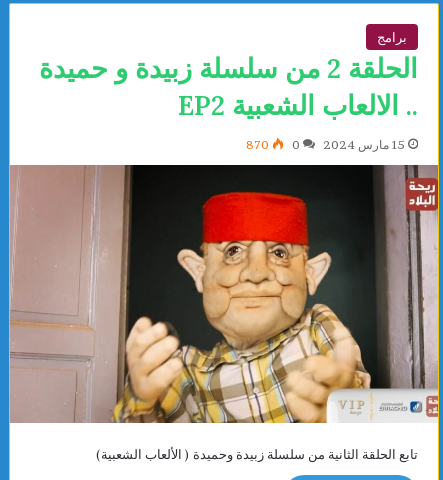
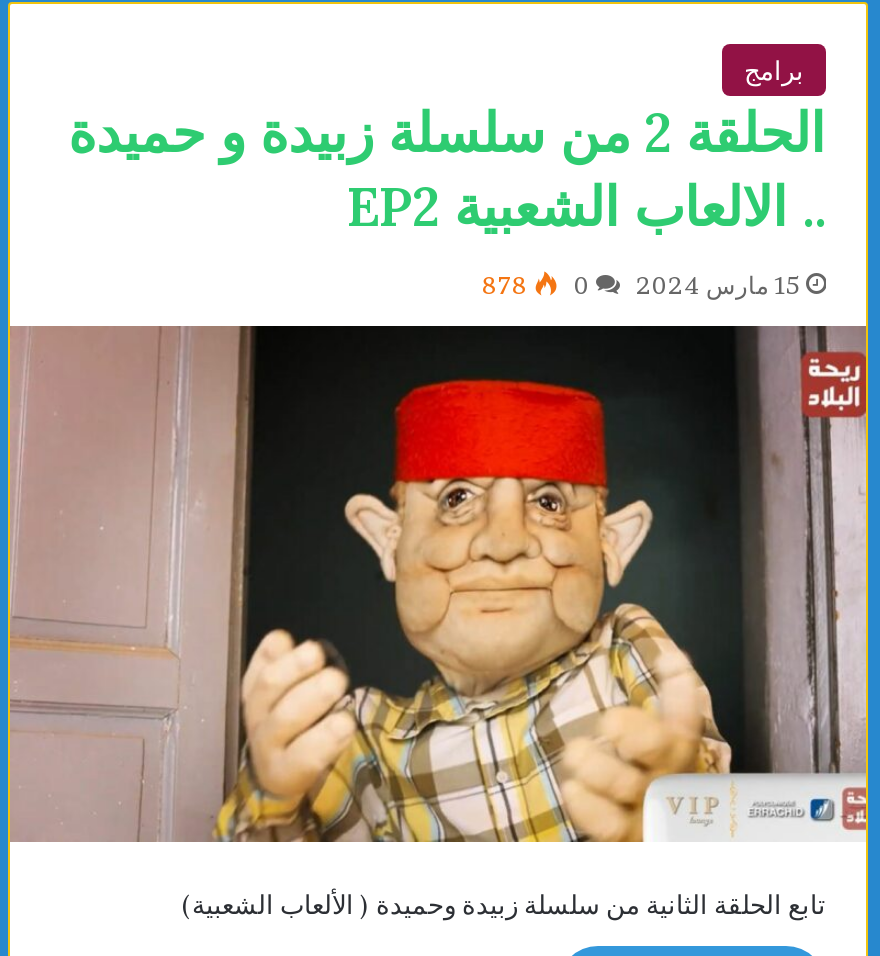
[246,137,300,152] 870 0 -> [482,270,590,300] 878 0

